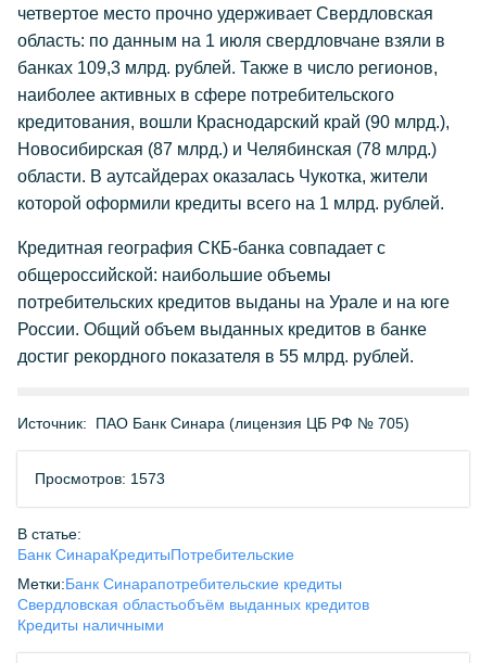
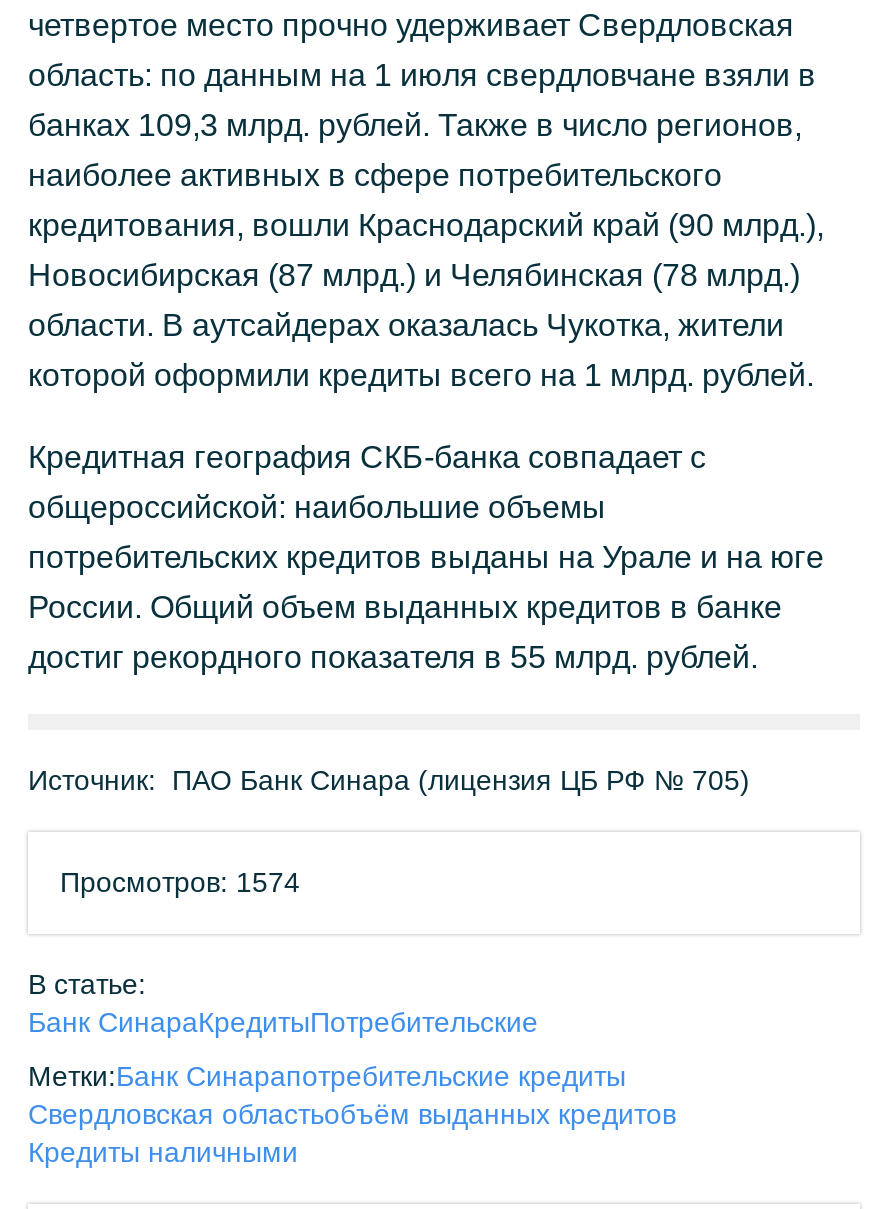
[35,470,165,487] Просмотров: 1573 -> [60,866,300,898] Просмотров: 1574

